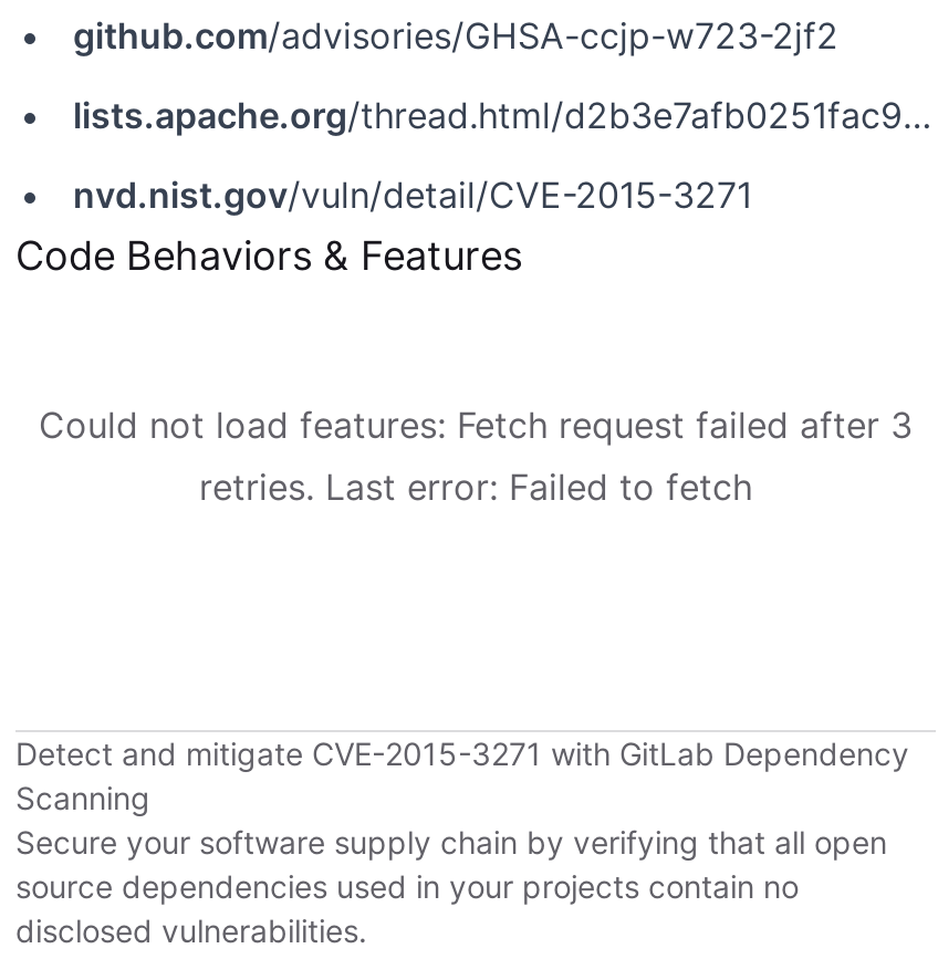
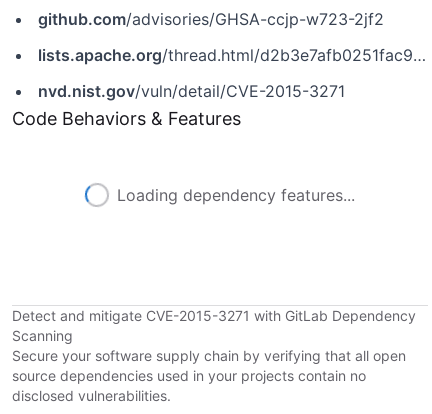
[39,403,913,509] Could not load features: Fetch request failed after 3 | retries. Last error: Failed to fetch -> [117,185,355,205] Loading dependency features...

